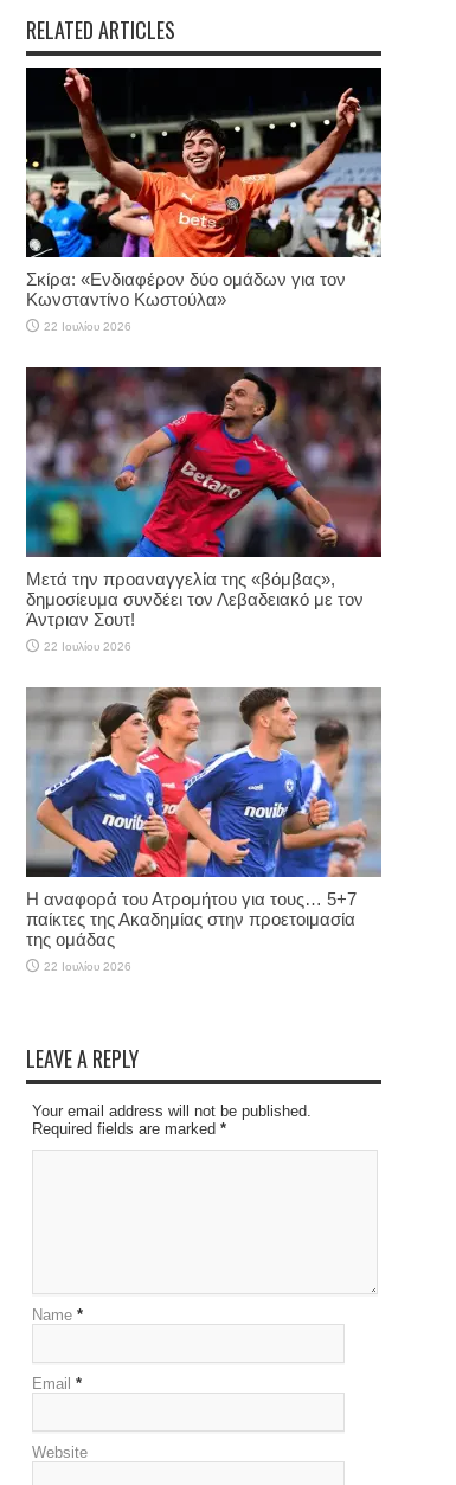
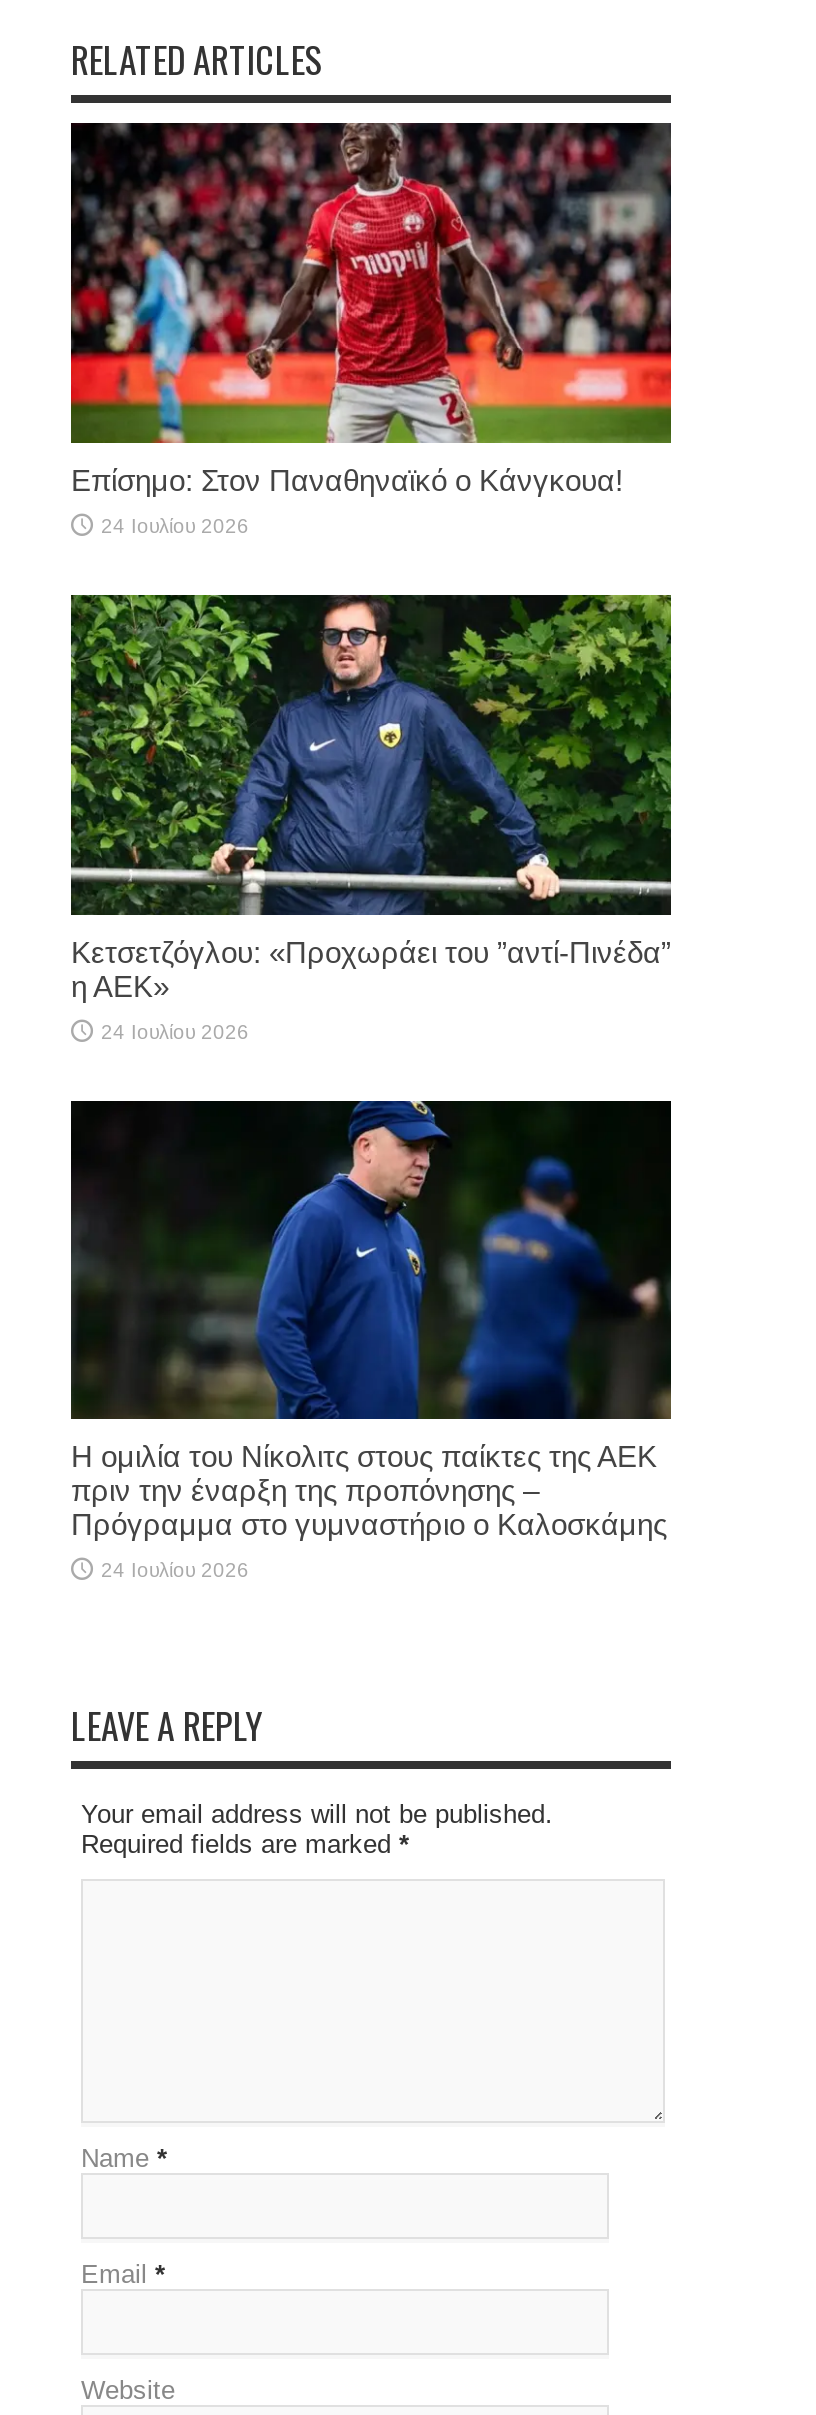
[25,66,381,310] [image] | Σκίρα: «Ενδιαφέρον δύο ομάδων για τον | Κωνσταντίνο Κωστούλα» -> [69,121,673,497] [image] | Επίσημο: Στον Παναθηναϊκό ο Κάνγκουα!
[44,320,131,333] 22 Ιουλίου 2026 -> [101,515,249,537] 24 Ιουλίου 2026
[25,366,383,630] [image] | Μετά την προαναγγελία της «βόμβας», | δημοσίευμα συνδέει τον Λεβαδειακό με τον | Άντριαν Σουτ! -> [69,593,673,1002] [image] | Κετσετζόγλου: «Προχωράει του ”αντί-Πινέδα” | η ΑΕΚ»
[44,640,131,653] 22 Ιουλίου 2026 -> [101,1020,249,1042] 24 Ιουλίου 2026
[27,686,380,839] [image] -> [71,1099,671,1421] [image]
[26,889,357,950] Η αναφορά του Ατρομήτου για τους… 5+7 | παίκτες της Ακαδημίας στην προετοιμασία | της ομάδας -> [71,1440,667,1542] Η ομιλία του Νίκολιτς στους παίκτες της ΑΕΚ | πριν την έναρξη της προπόνησης – | Πρόγραμμα στο γυμναστήριο ο Καλοσκάμης
[44,960,131,973] 22 Ιουλίου 2026 -> [101,1560,249,1582] 24 Ιουλίου 2026

